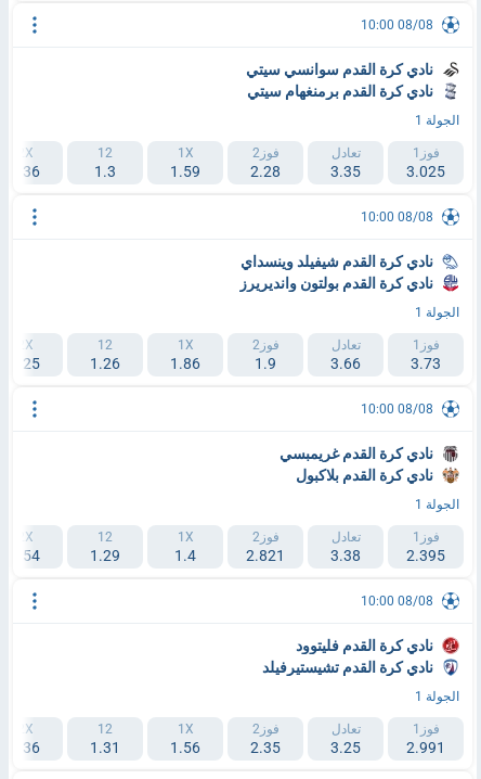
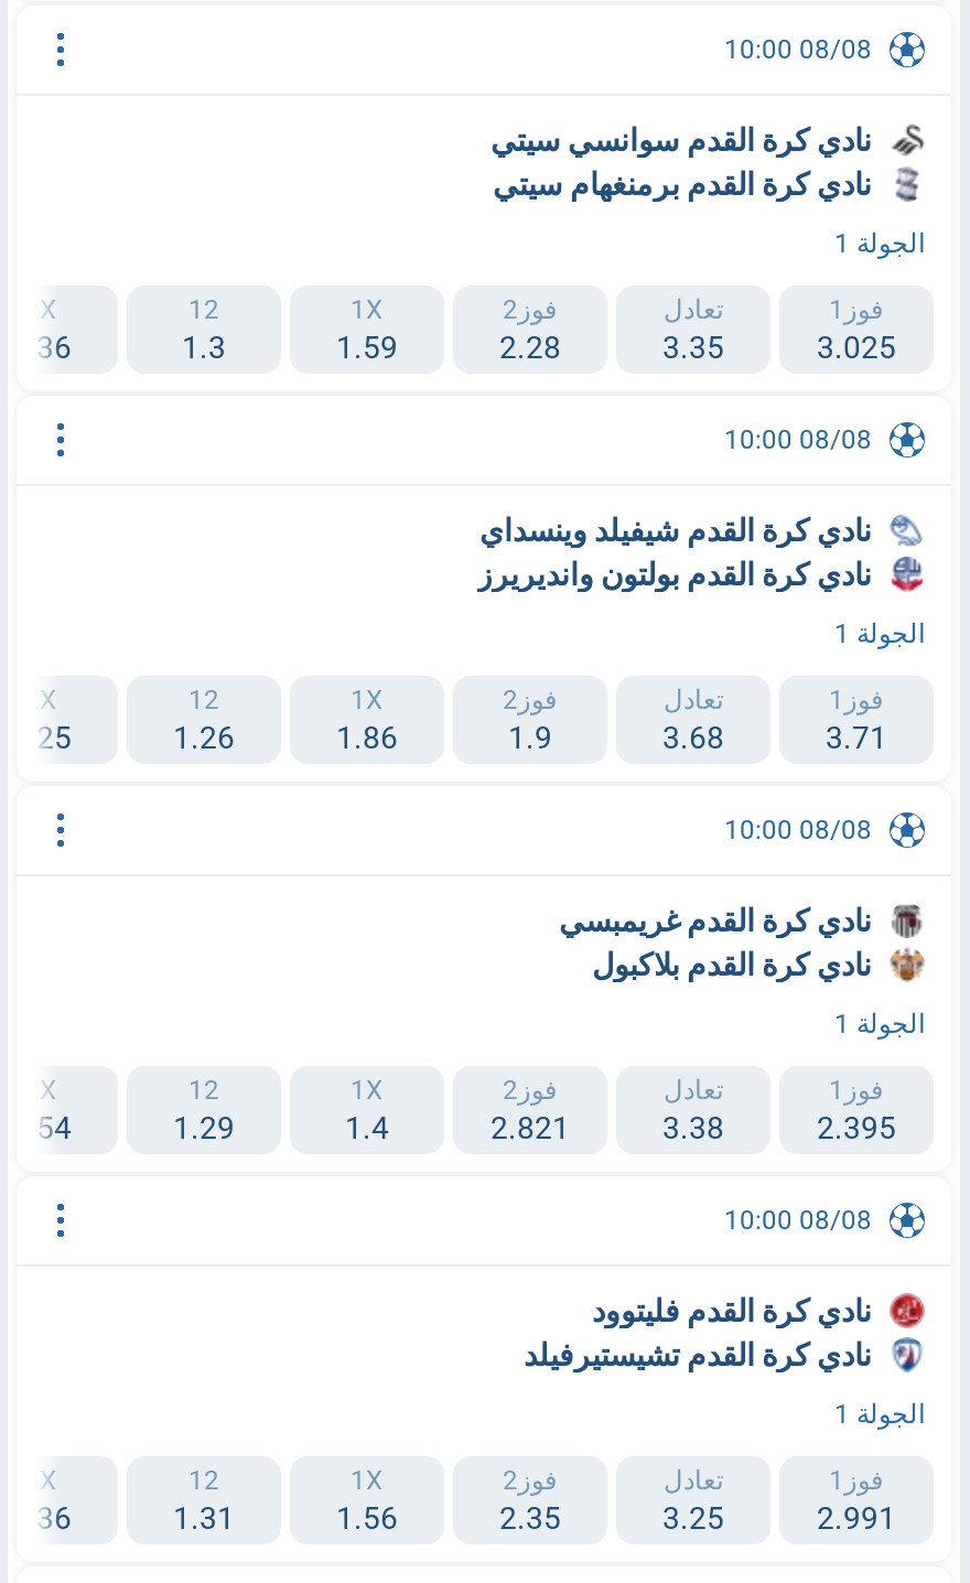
[330,354,361,372] 3.66 -> [662,720,724,755] 3.68
[411,354,441,372] 3.73 -> [826,720,887,755] 3.71

